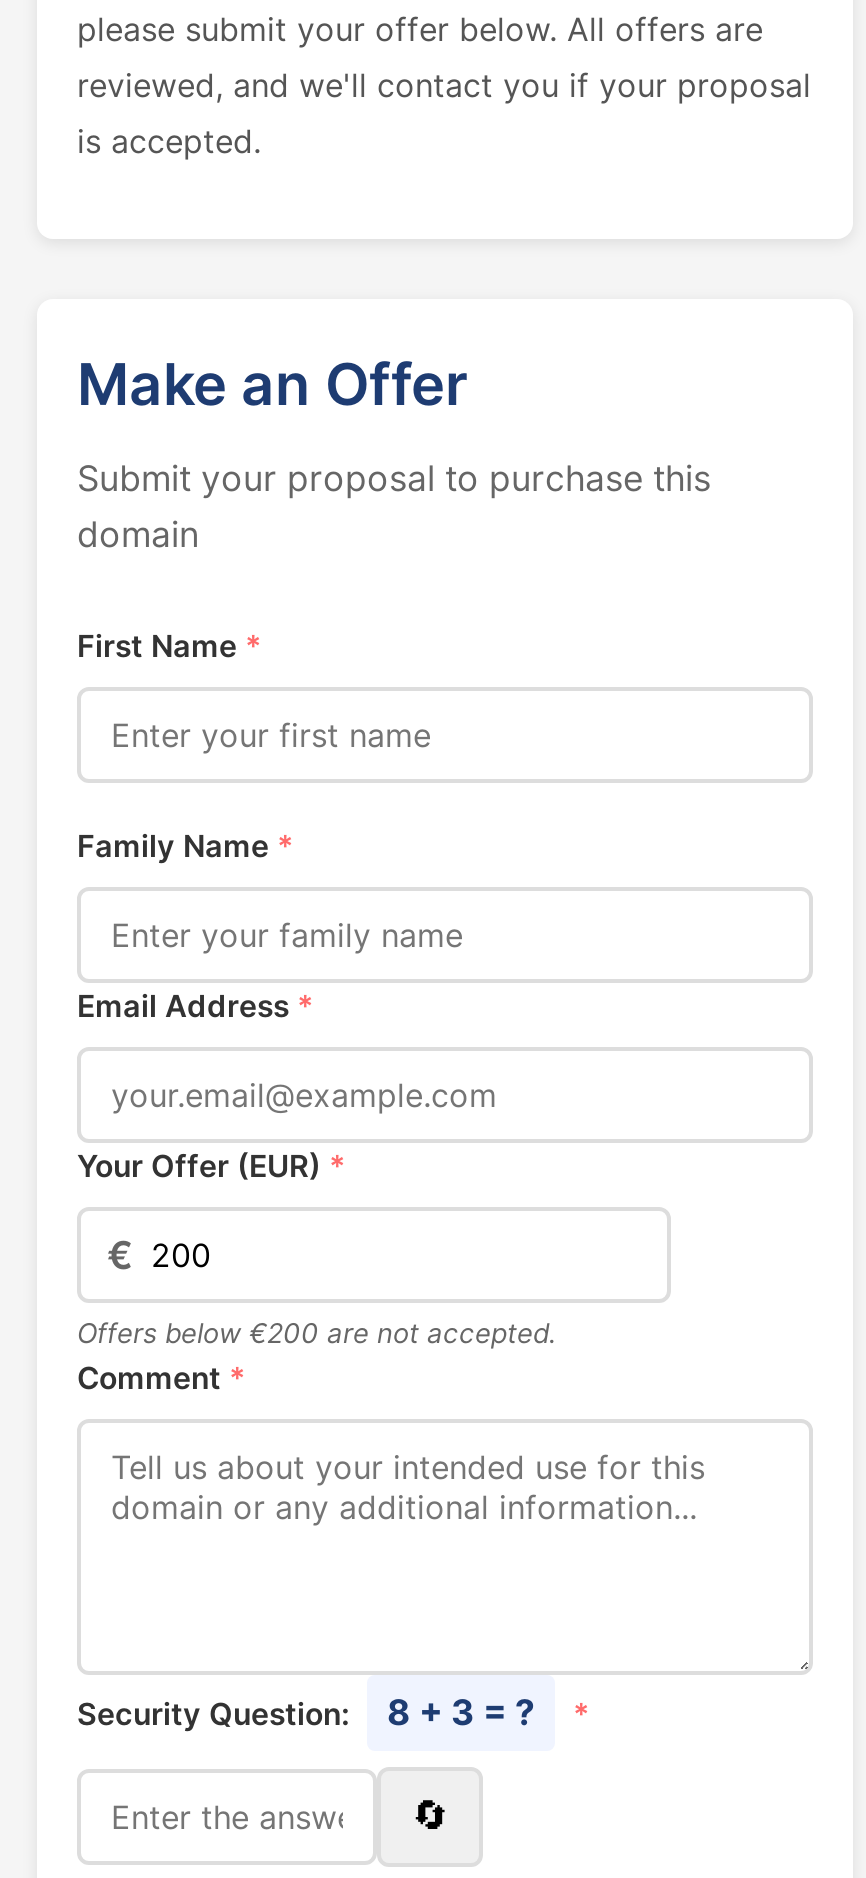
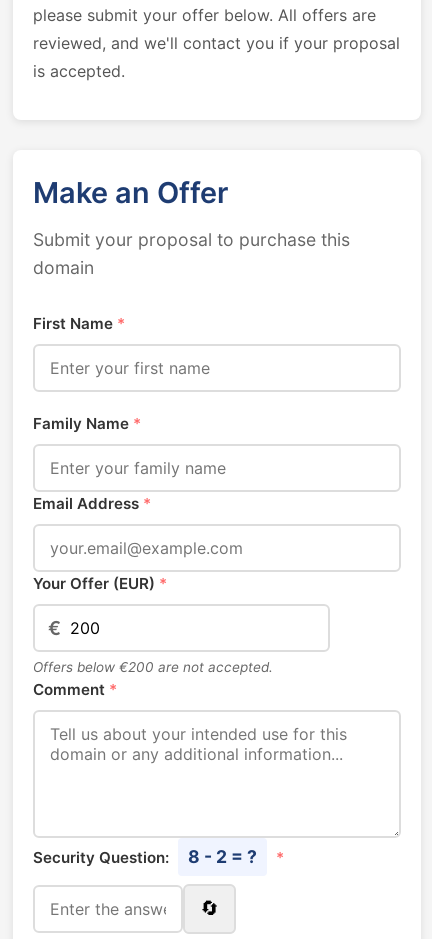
[387,1691,535,1733] 8 + 3 = ? -> [188,846,257,867] 8 - 2 = ?

